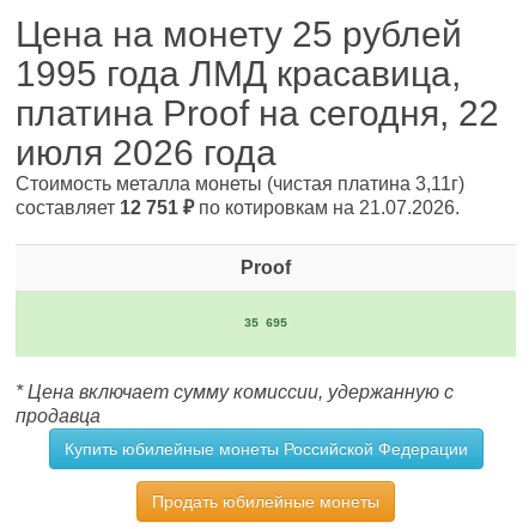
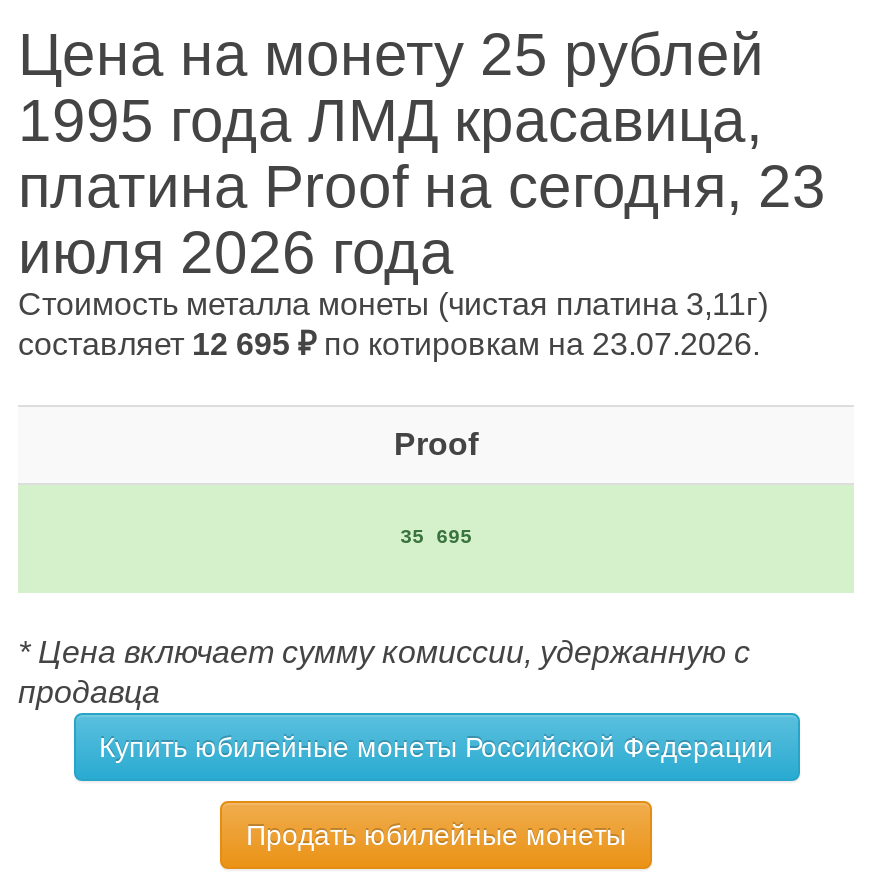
[16,93,499,133] платина Proof на сегодня, 22 -> [18,153,826,219] платина Proof на сегодня, 23
[16,197,460,218] составляет 12 751 ₽ по котировкам на 21.07.2026. -> [18,327,760,361] составляет 12 695 ₽ по котировкам на 23.07.2026.

